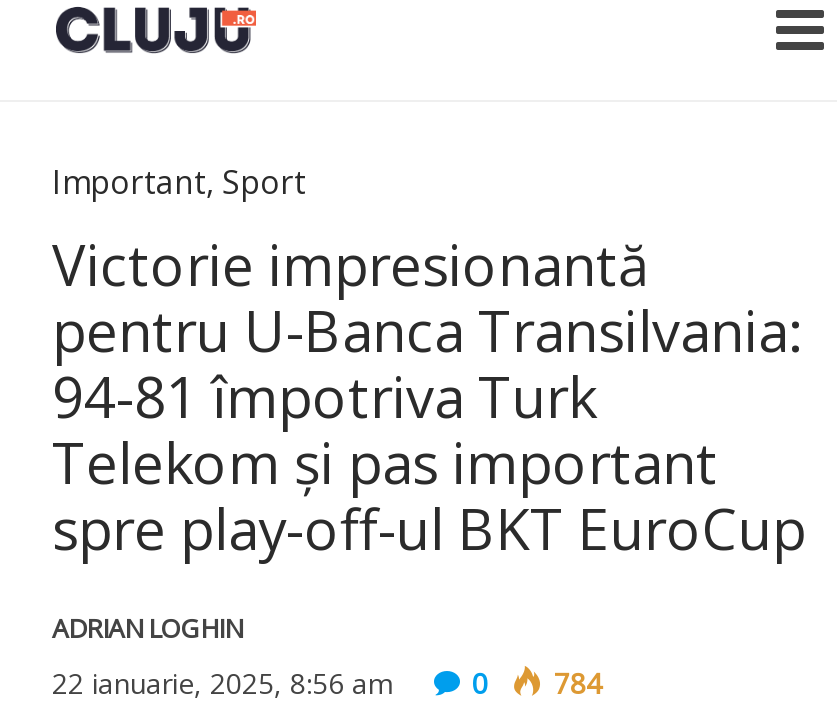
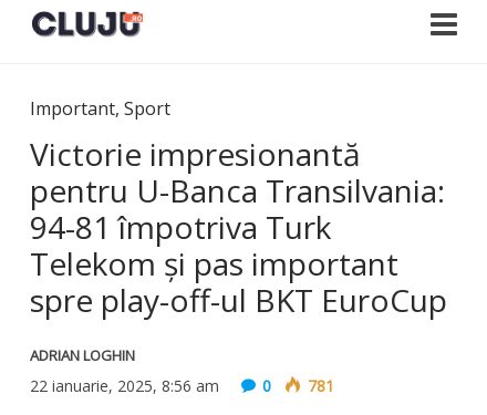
[472,664,602,702] 0 784 -> [262,375,334,396] 0 781

